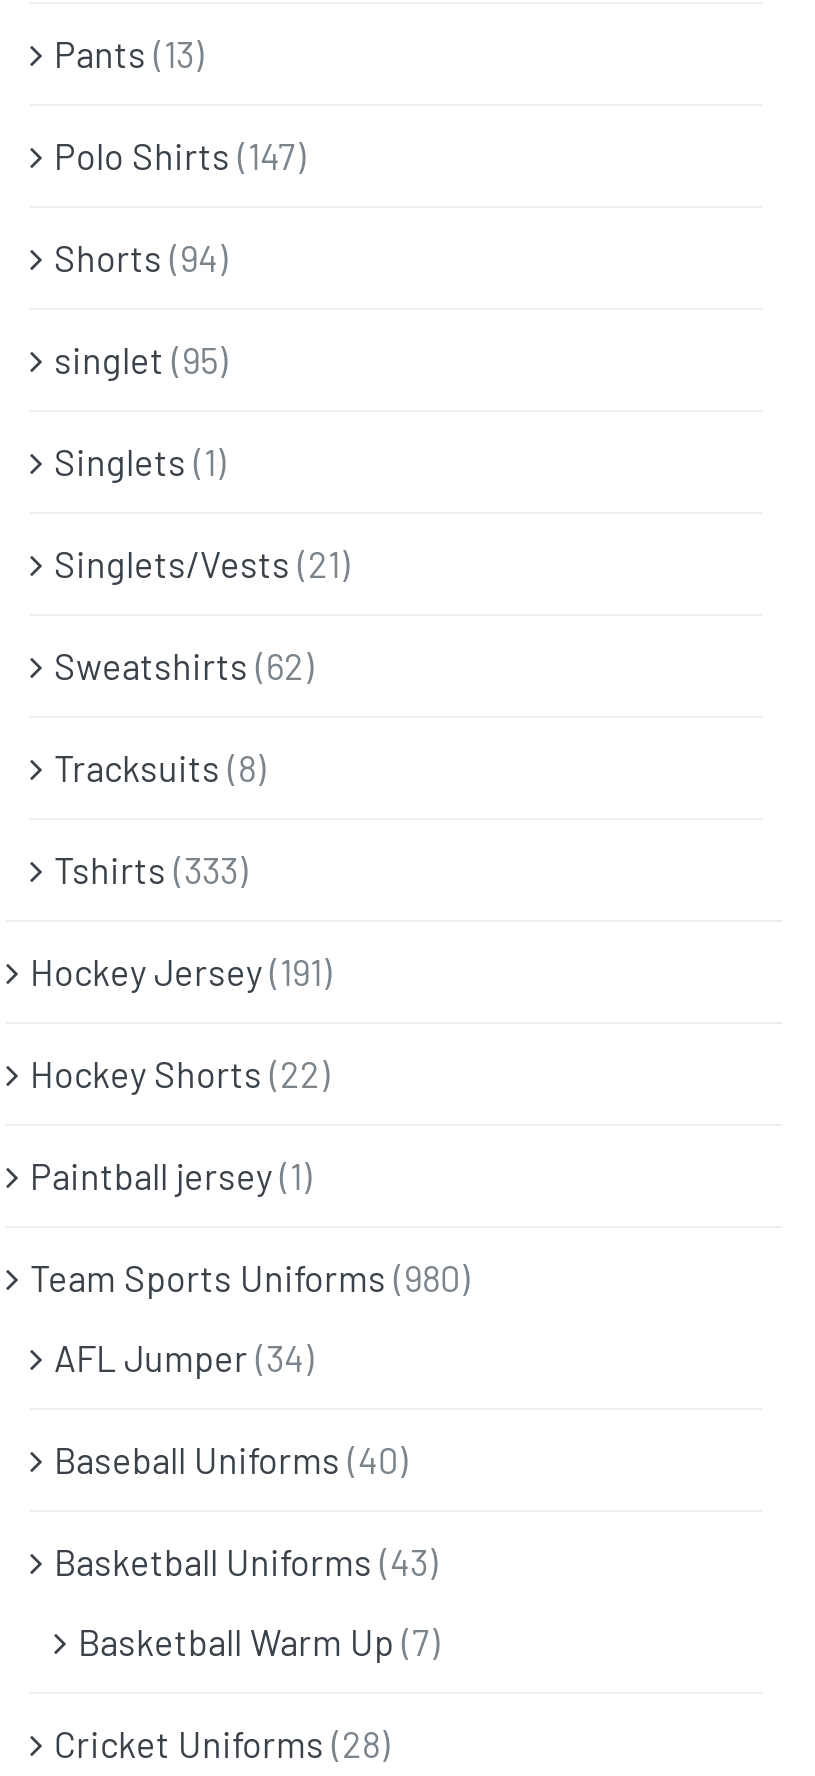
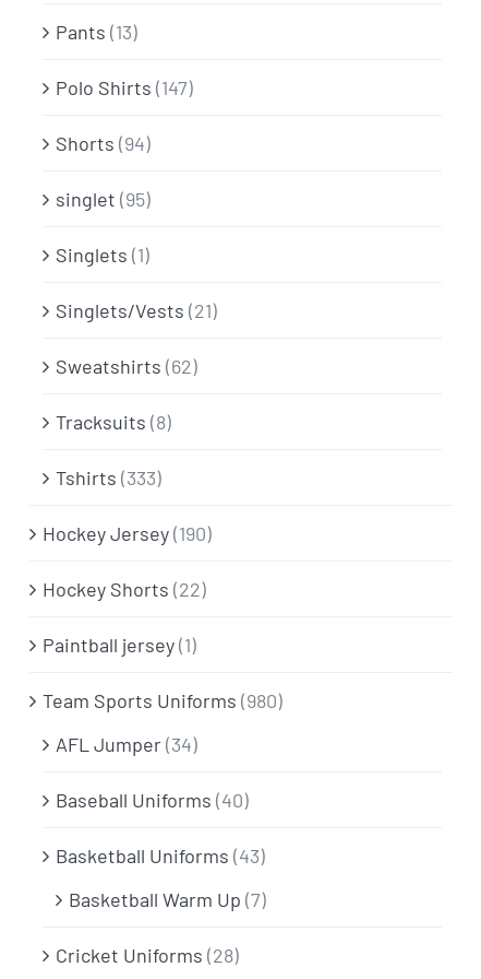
[30,951,332,995] Hockey Jersey (191) -> [43,522,212,546] Hockey Jersey (190)

